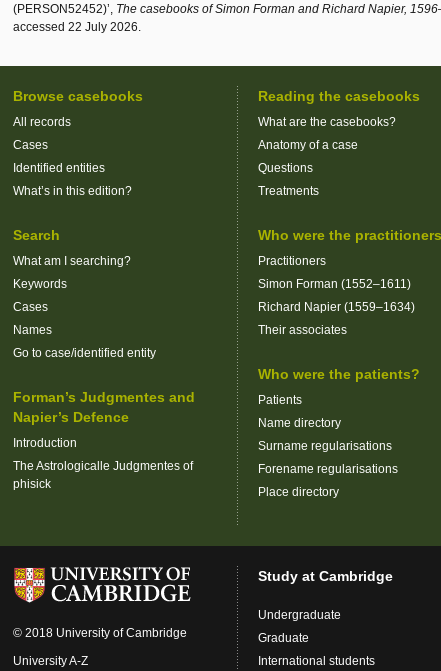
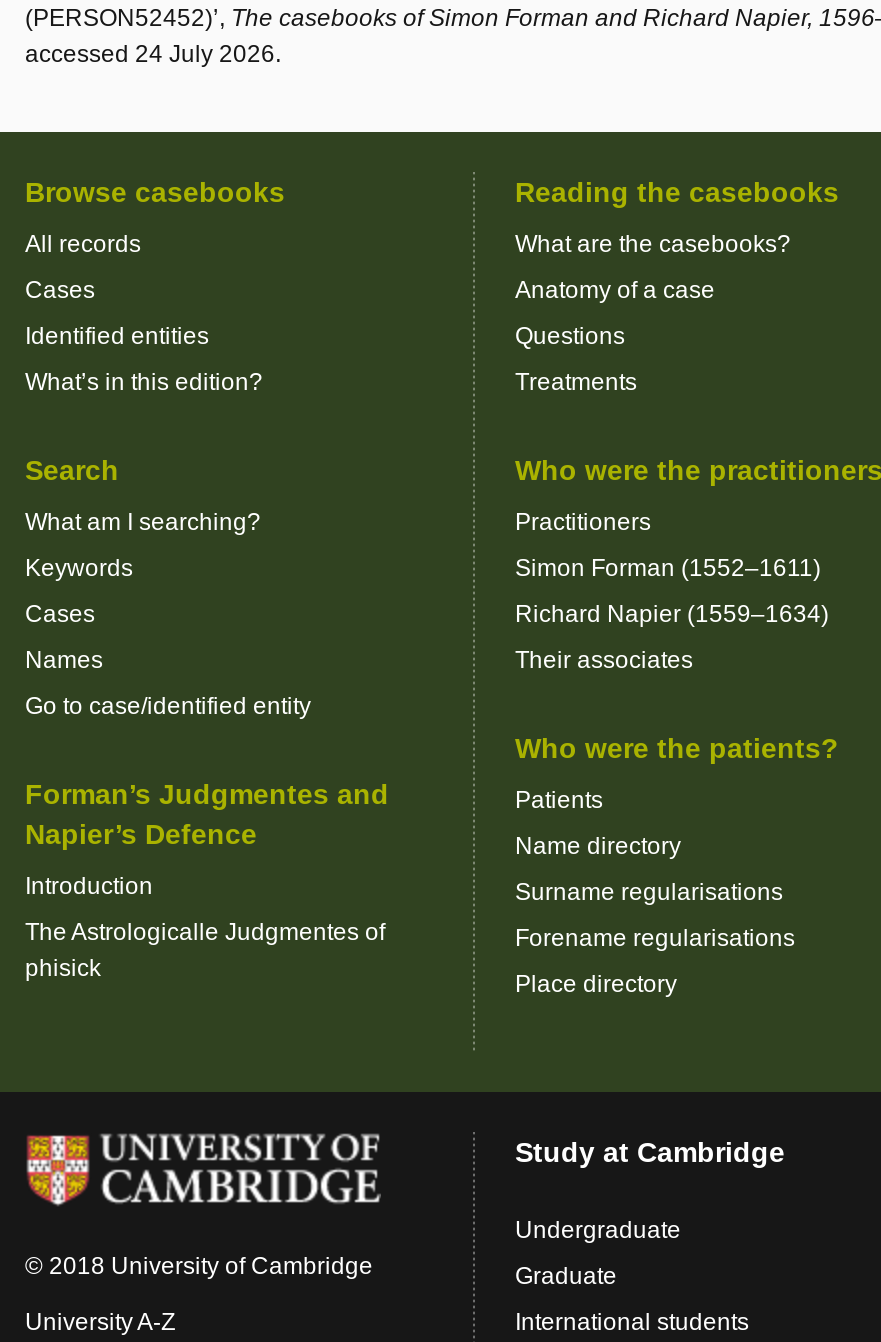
[13,20,141,34] accessed 22 July 2026. -> [25,40,281,68] accessed 24 July 2026.

